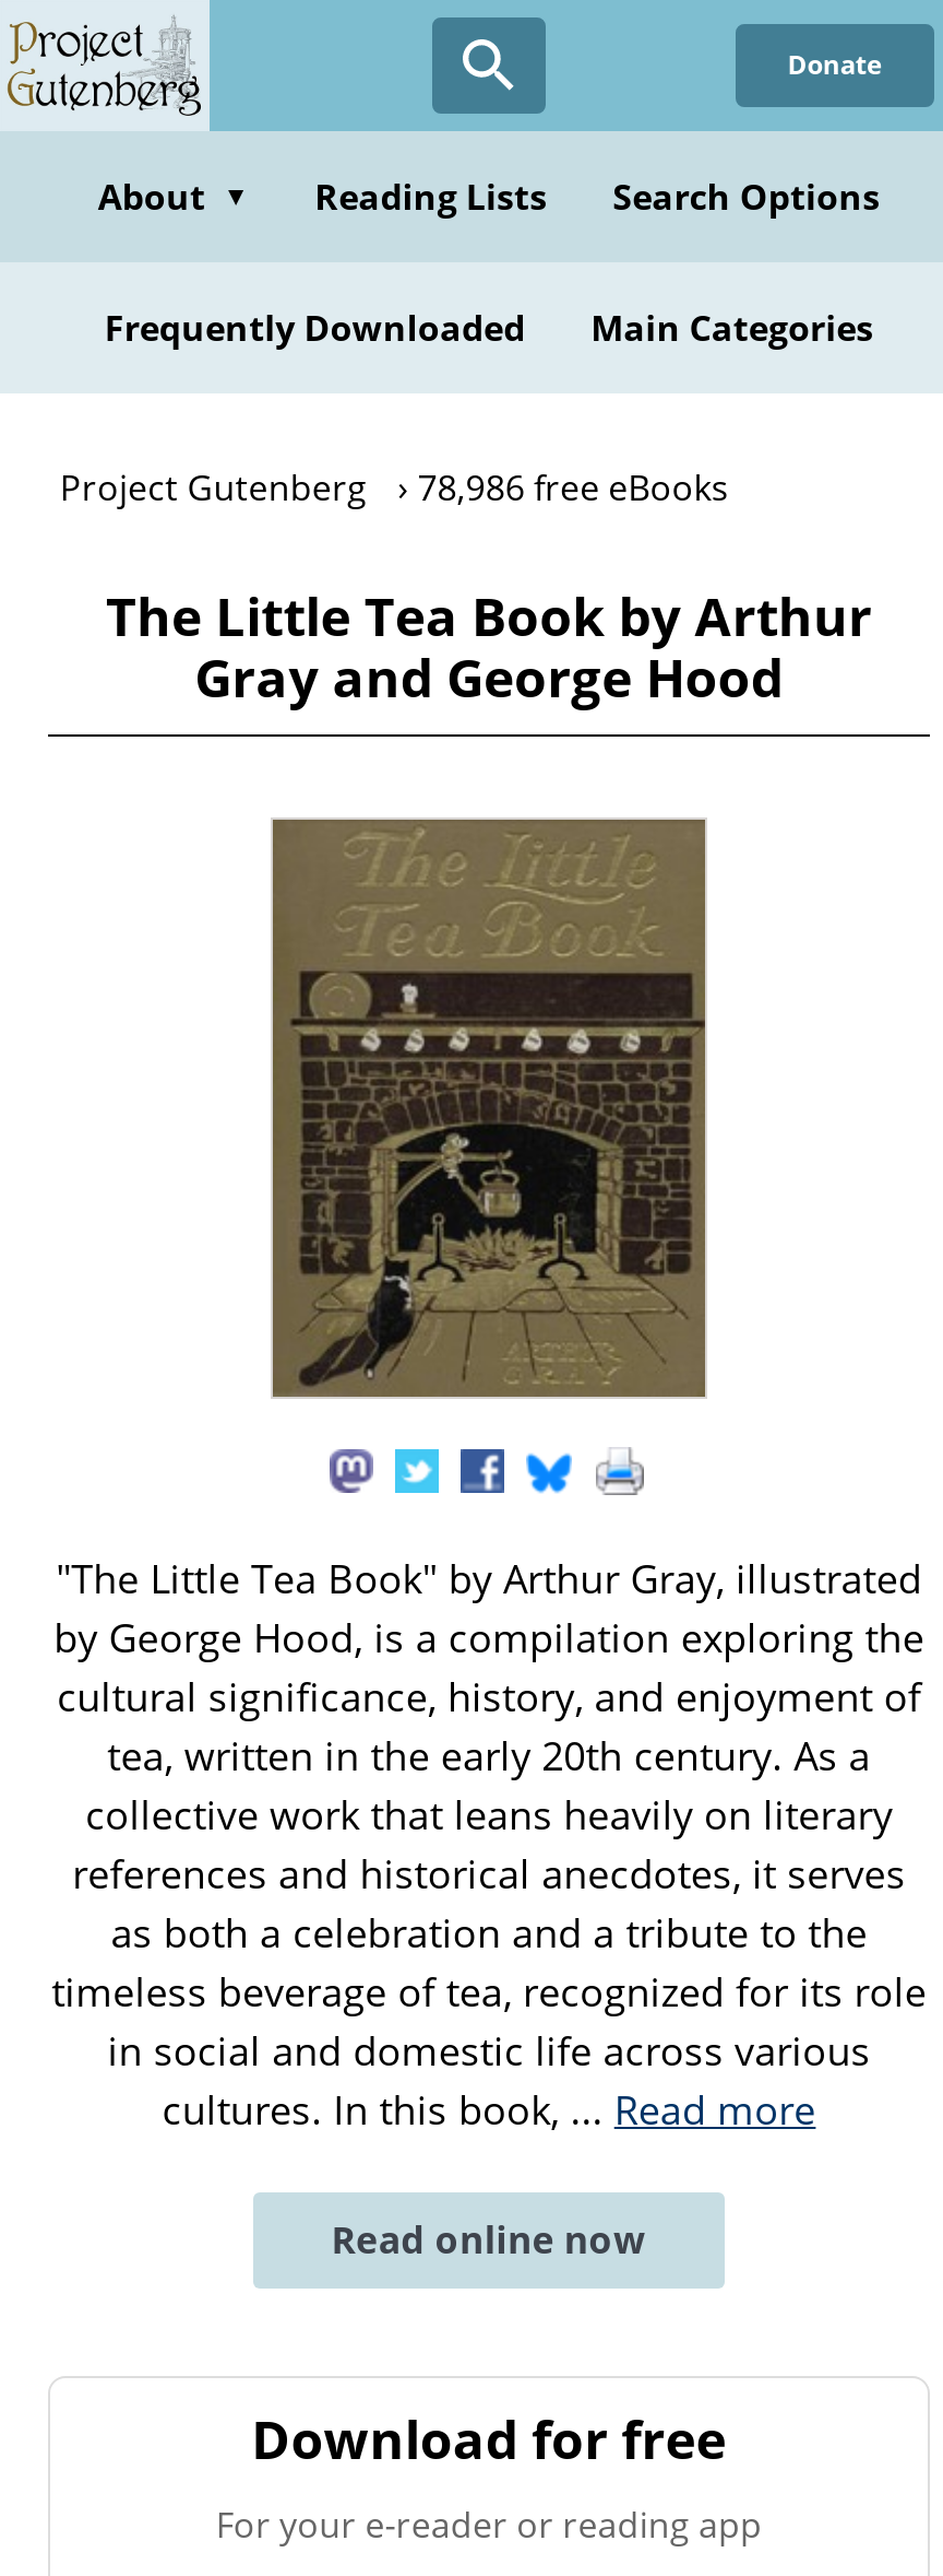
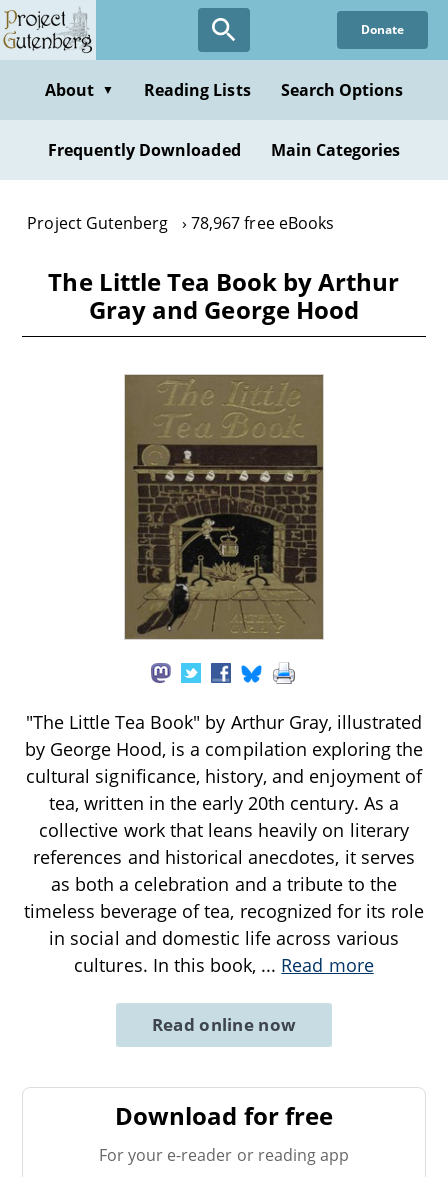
[60,463,729,511] Project Gutenberg 78,986 free eBooks -> [27,212,334,234] Project Gutenberg 78,967 free eBooks

